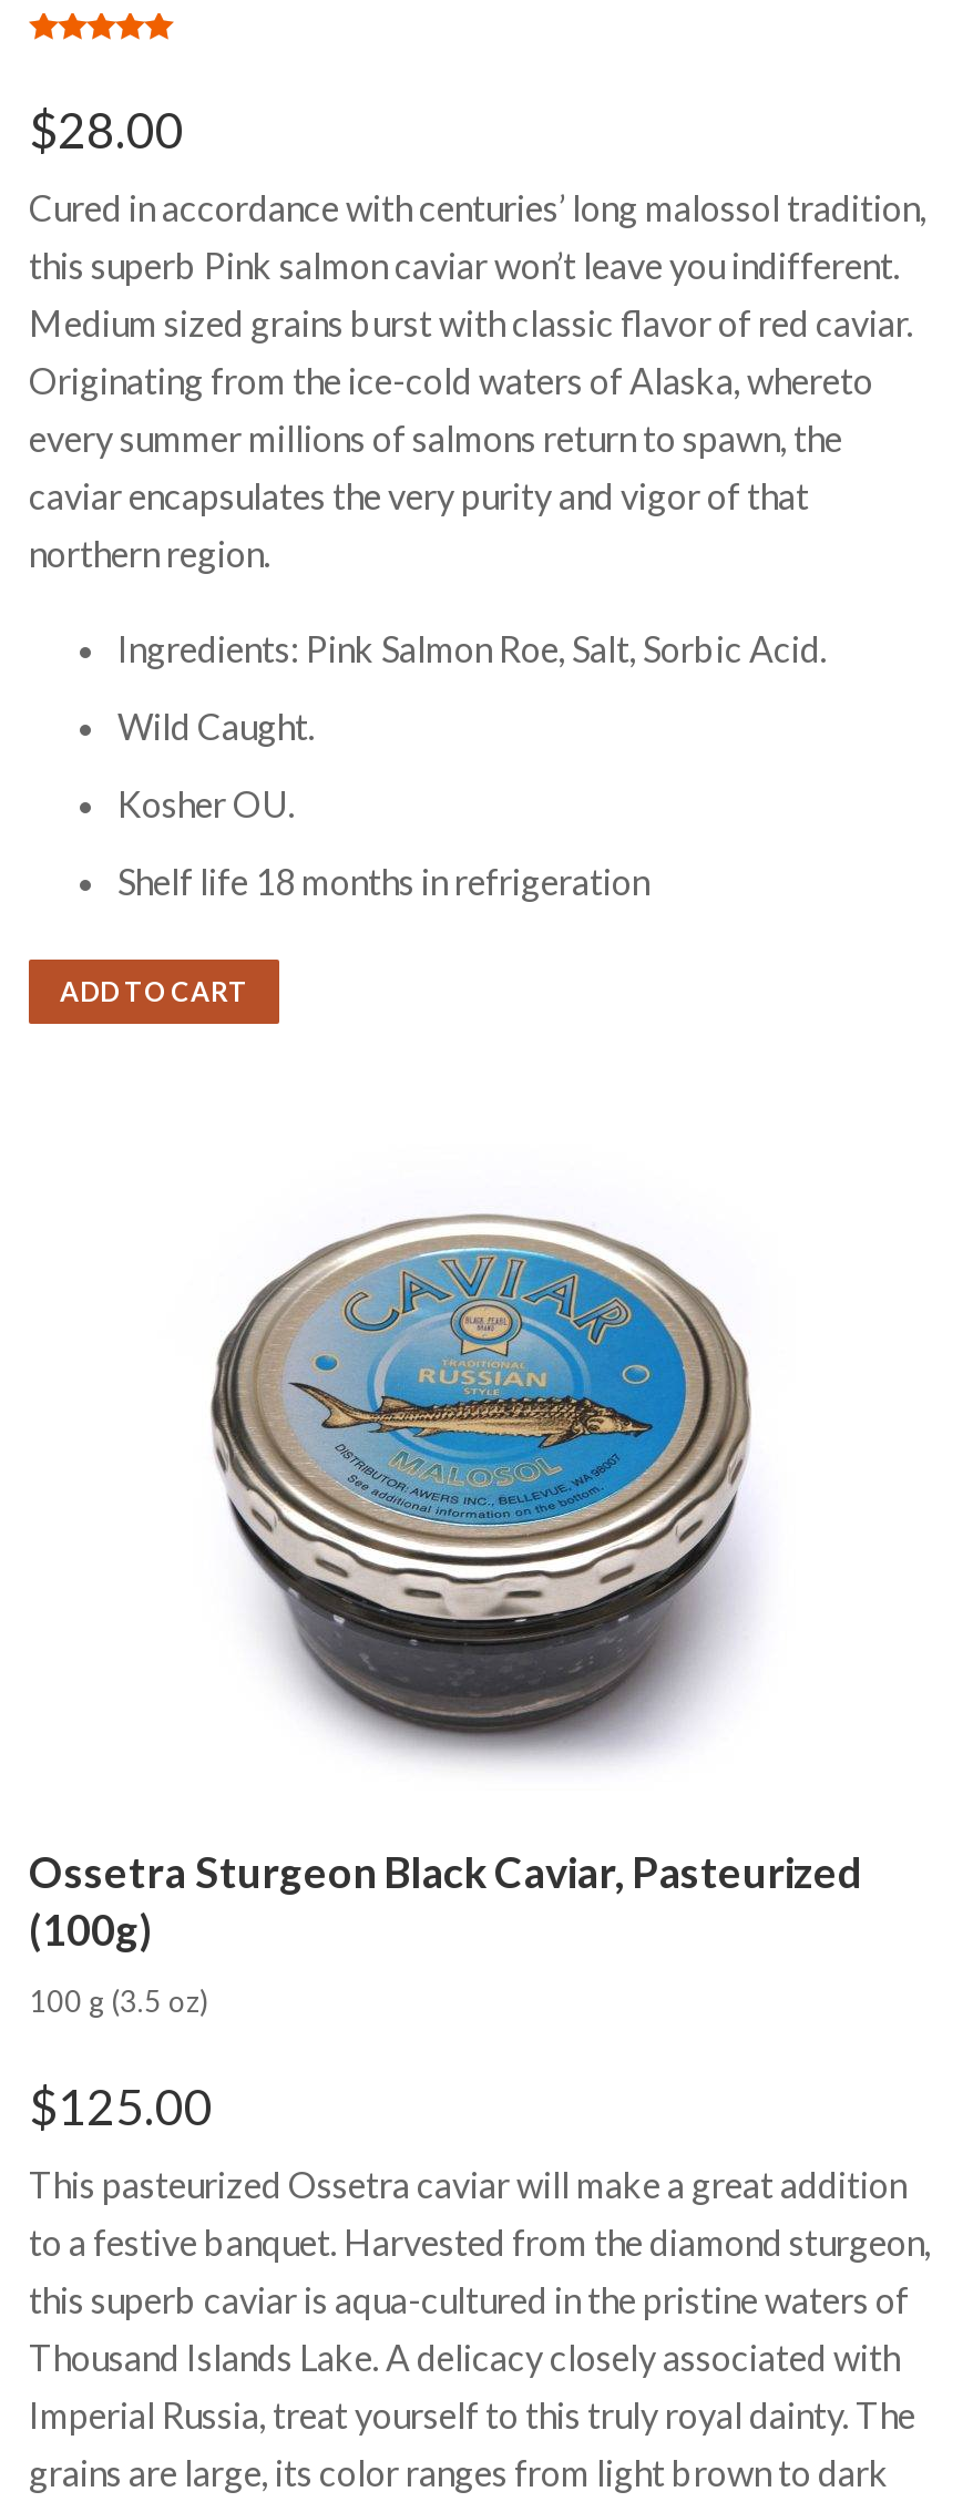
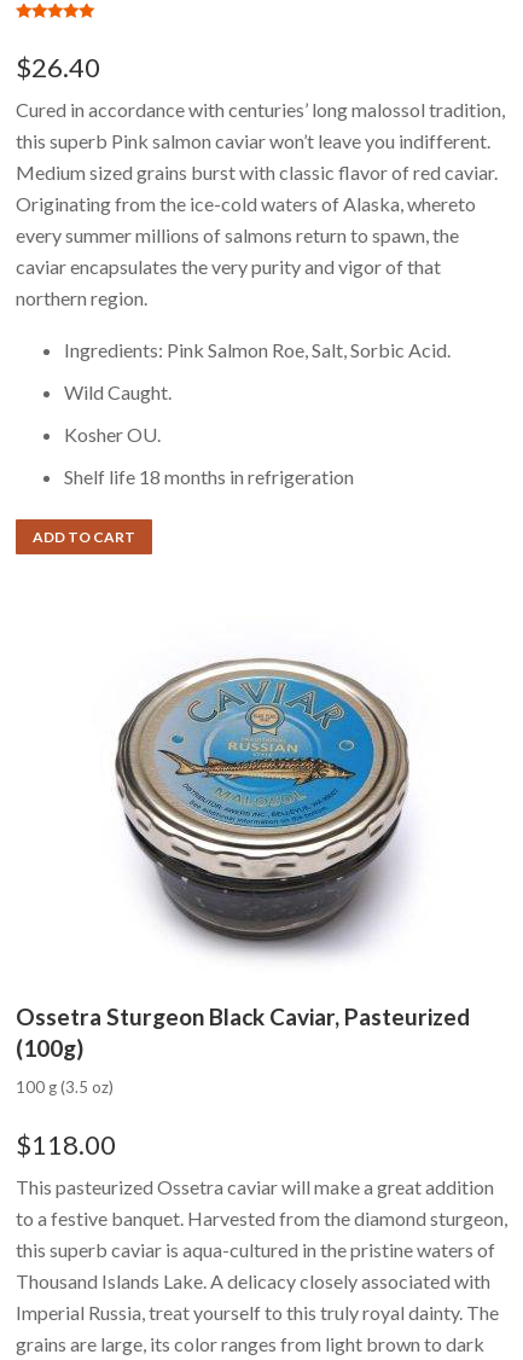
[29,99,184,159] $28.00 -> [16,50,100,83] $26.40
[29,2076,213,2136] $125.00 -> [16,1128,116,1160] $118.00

